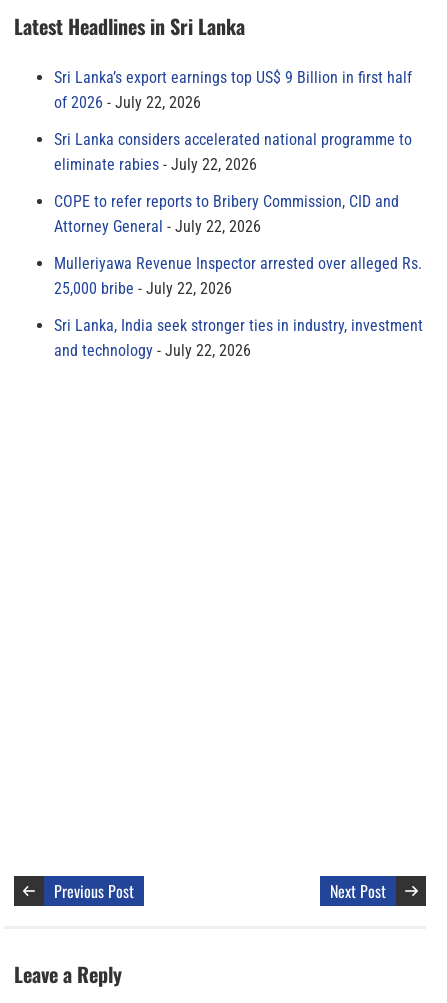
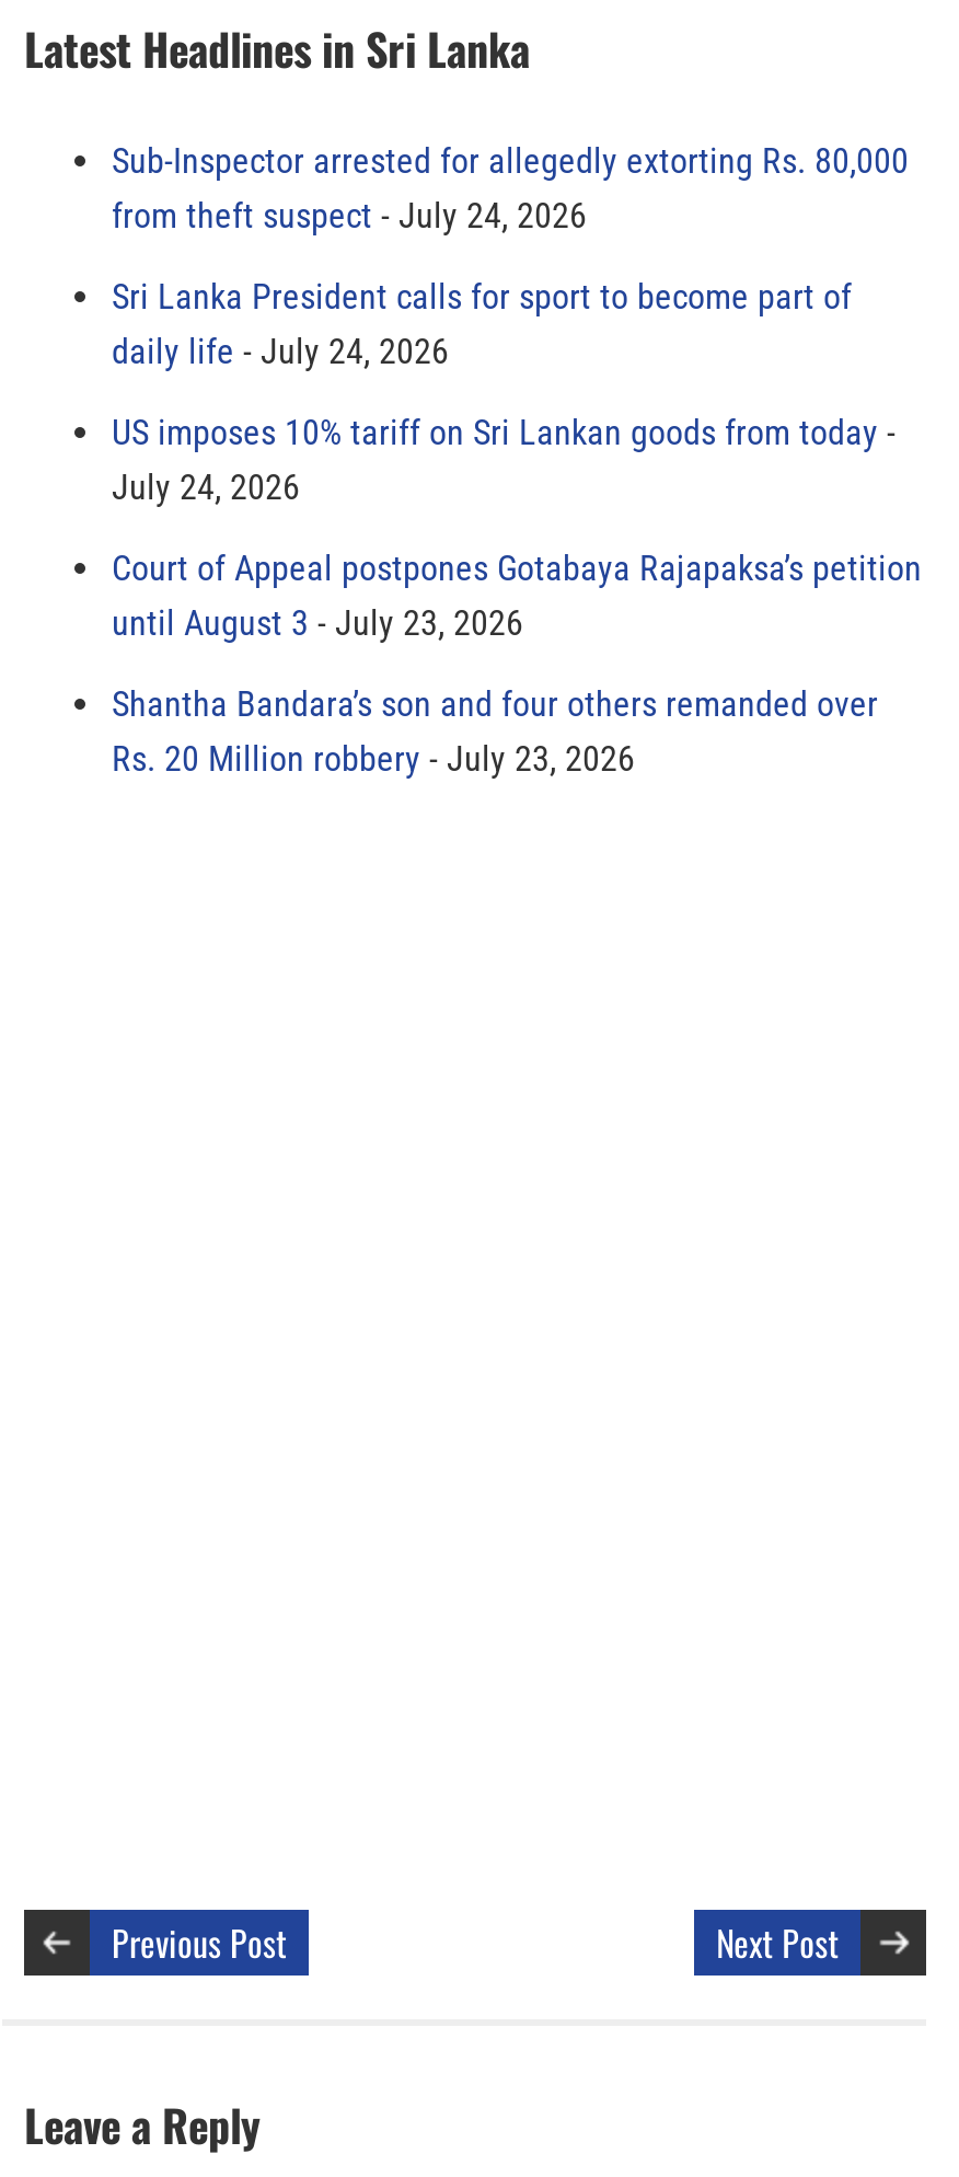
[54,68,412,112] Sri Lanka’s export earnings top US$ 9 Billion in first half | of 2026 | July 22, 2026 -> [112,139,909,236] Sub-Inspector arrested for allegedly extorting Rs. 80,000 | from theft suspect | July 24, 2026
[54,130,412,174] Sri Lanka considers accelerated national programme to | eliminate rabies | July 22, 2026 -> [112,275,852,371] Sri Lanka President calls for sport to become part of | daily life | July 24, 2026
[54,192,399,236] COPE to refer reports to Bribery Commission, CID and | Attorney General | July 22, 2026 -> [112,411,878,507] US imposes 10% tariff on Sri Lankan goods from today | July 24, 2026
[54,254,422,298] Mulleriyawa Revenue Inspector arrested over alleged Rs. | 25,000 bribe | July 22, 2026 -> [112,547,922,643] Court of Appeal postpones Gotabaya Rajapaksa’s petition | until August 3 | July 23, 2026
[54,316,423,360] Sri Lanka, India seek stronger ties in industry, investment | and technology | July 22, 2026 -> [112,682,878,779] Shantha Bandara’s son and four others remanded over | Rs. 20 Million robbery | July 23, 2026

